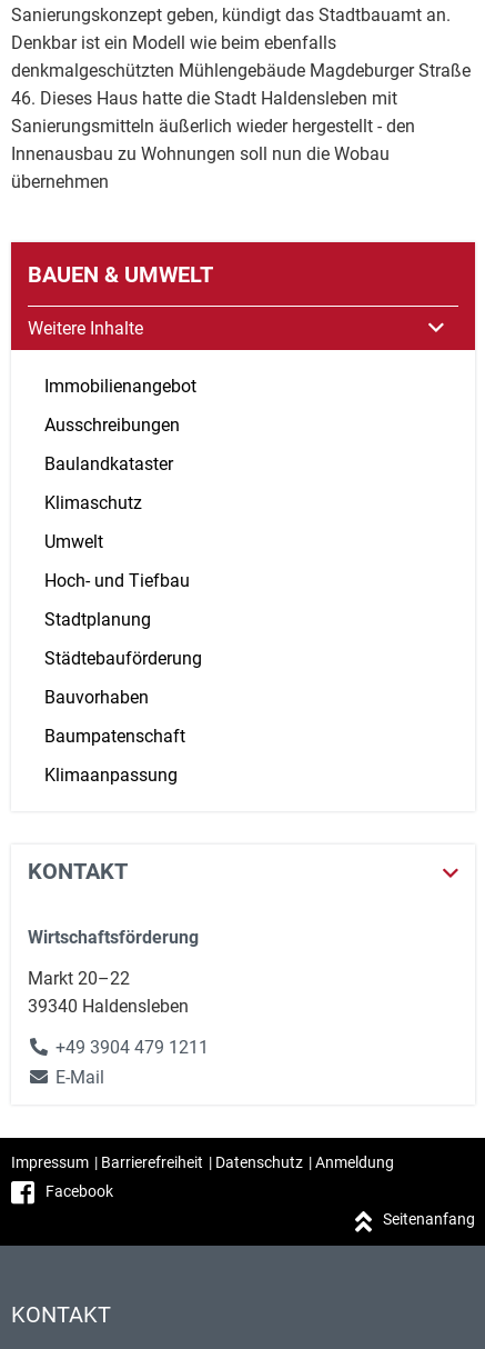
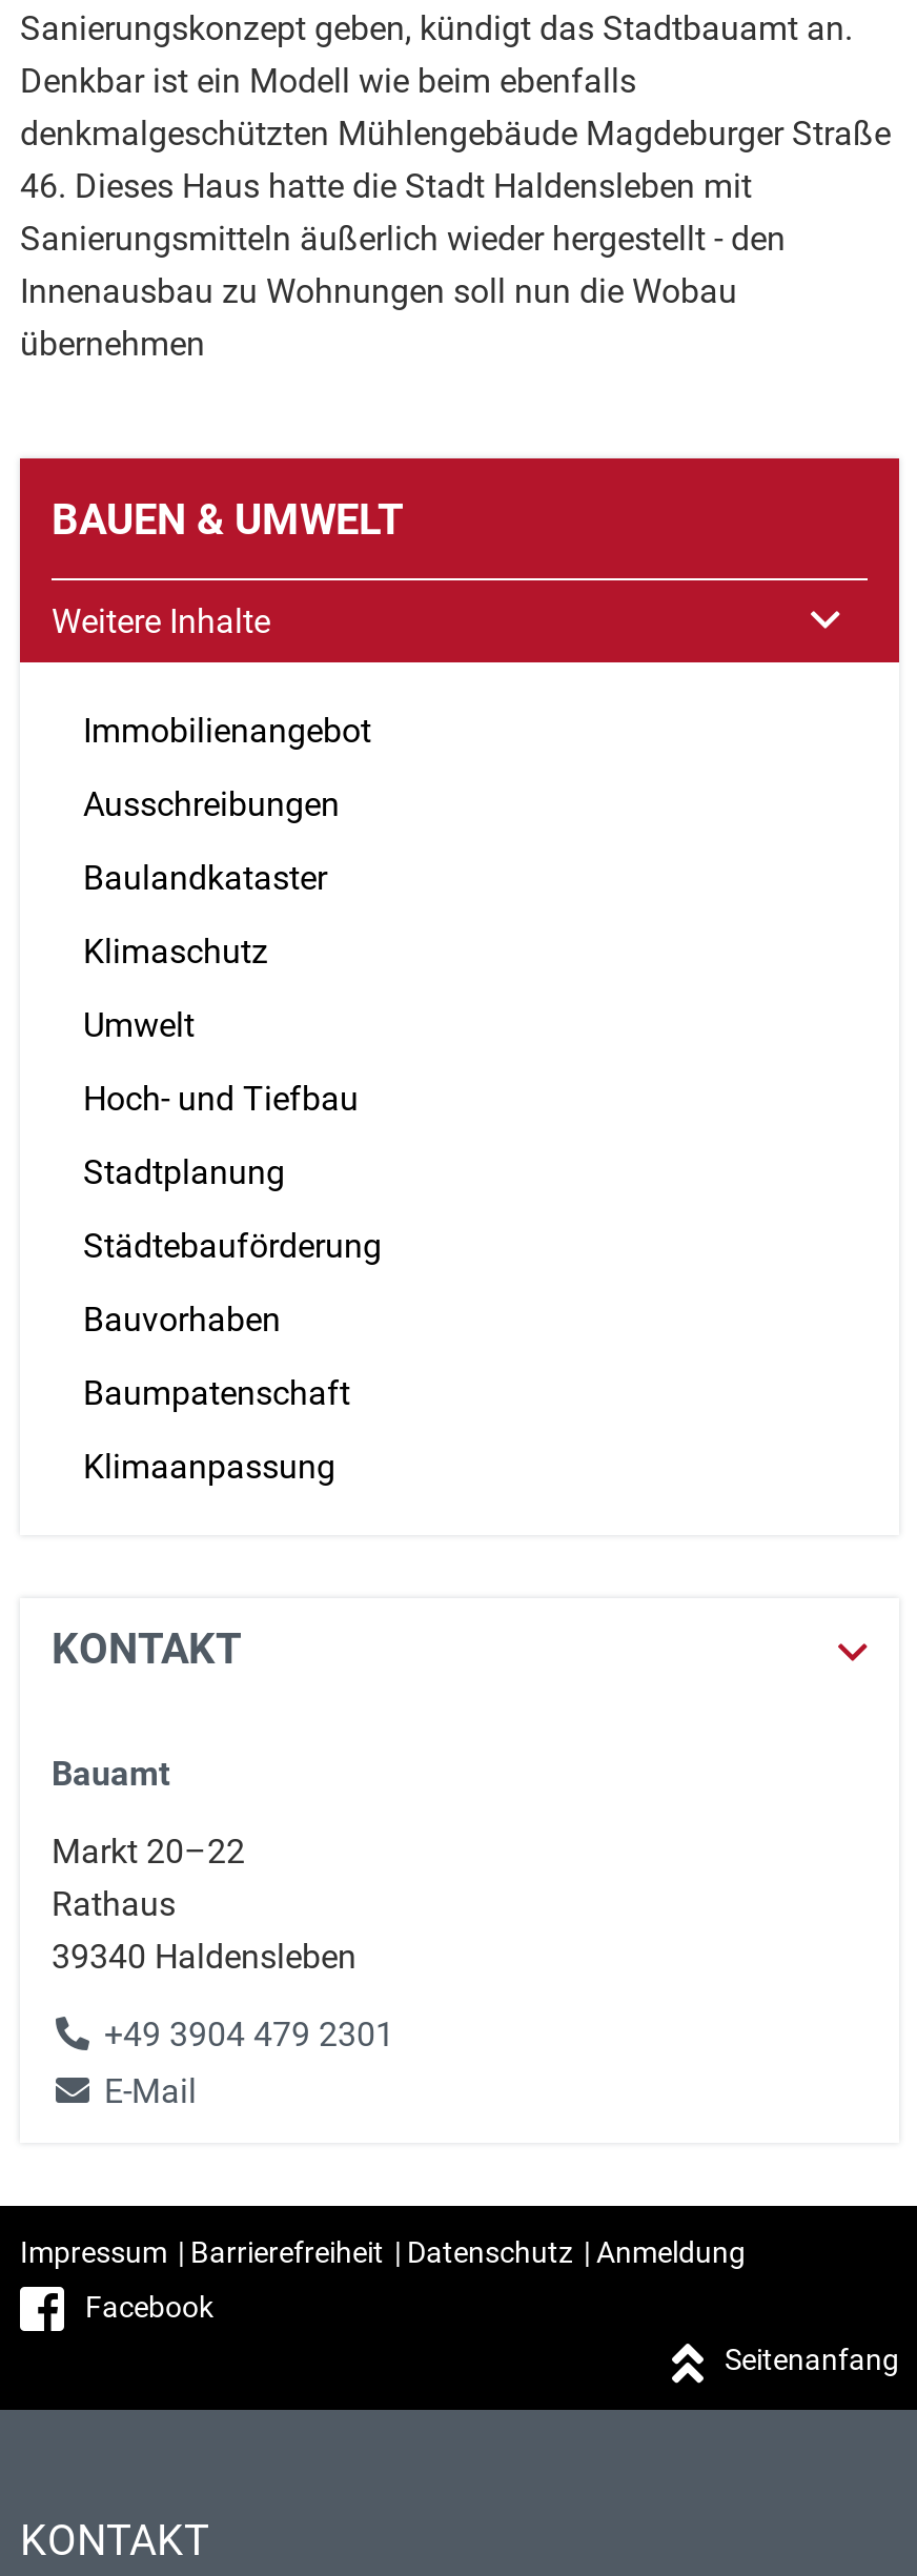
[28,927,199,948] Wirtschaftsförderung -> [52,1754,169,1794] Bauamt
none -> [52,1884,176,1924] Rathaus
[55,1037,209,1058] +49 3904 479 1211 -> [104,2015,394,2054] +49 3904 479 2301

